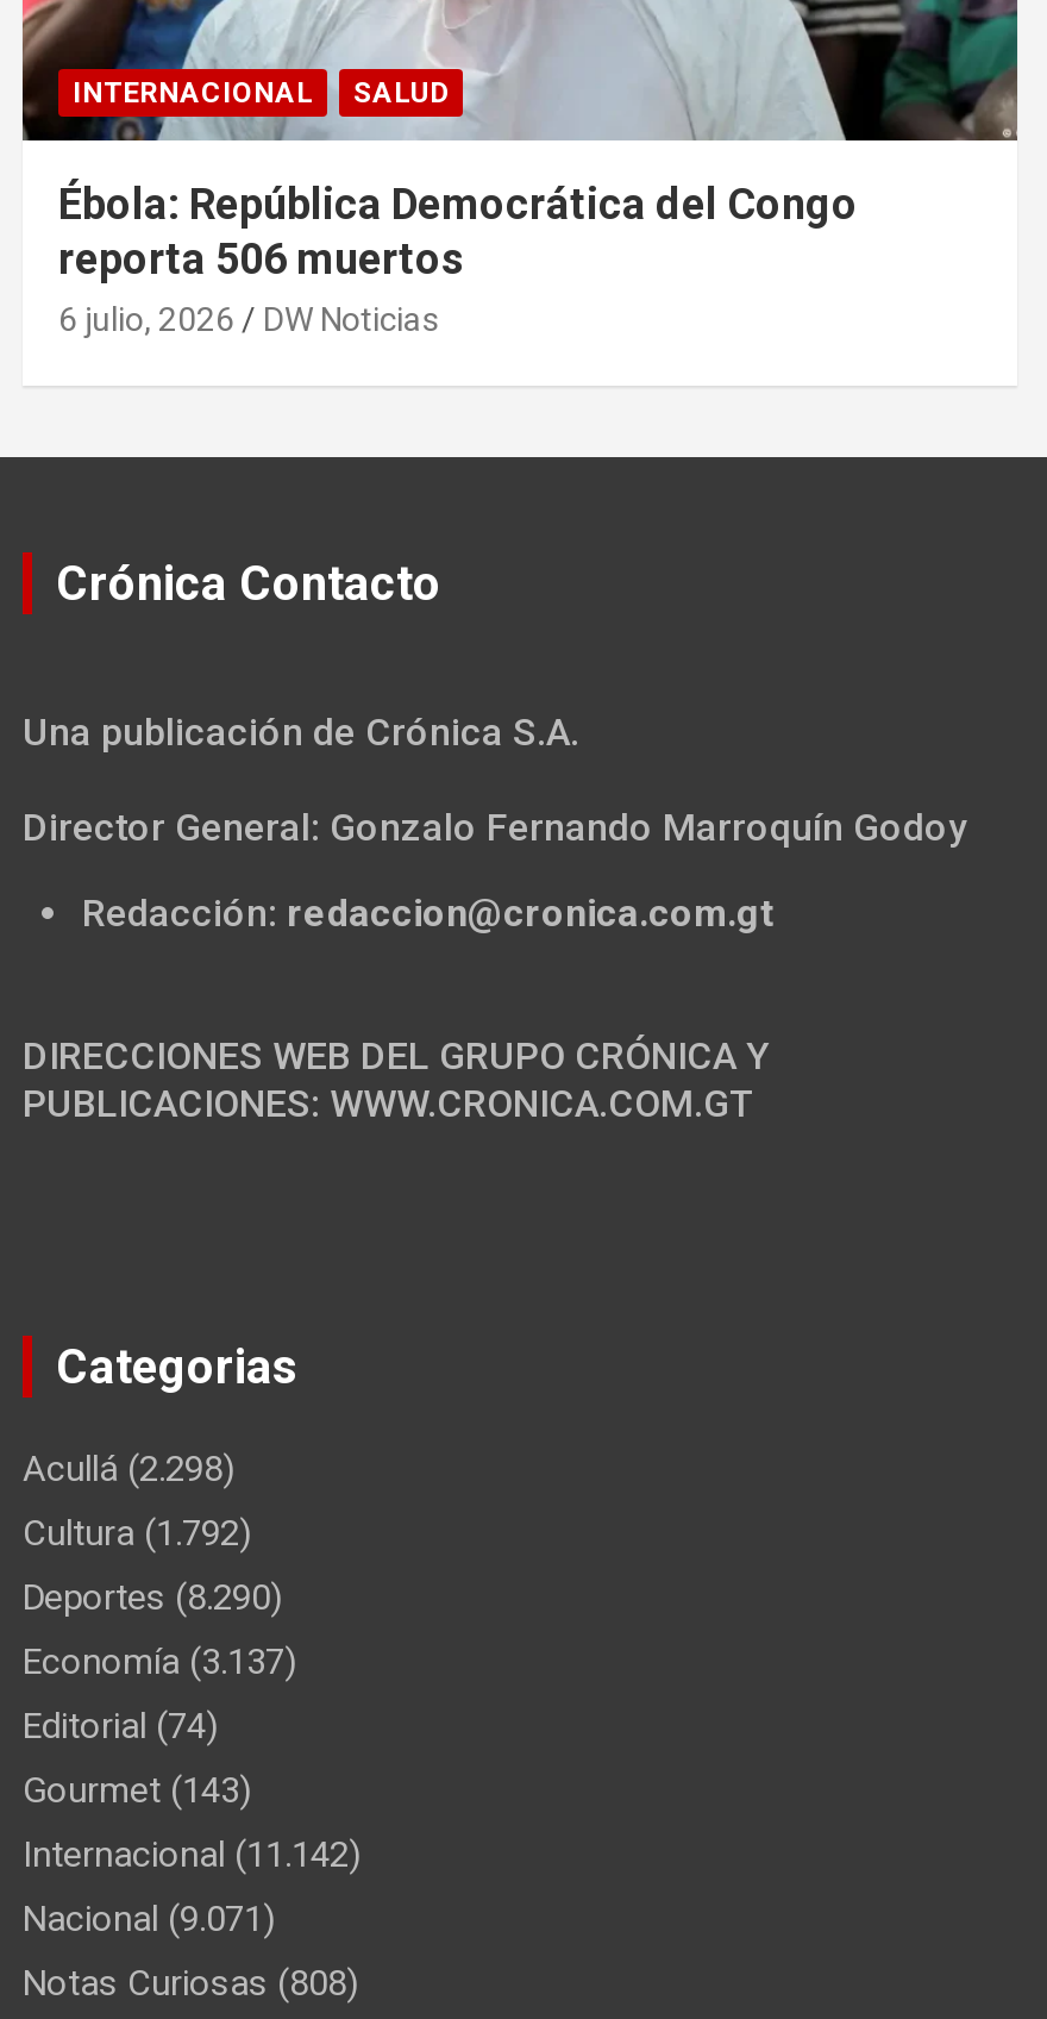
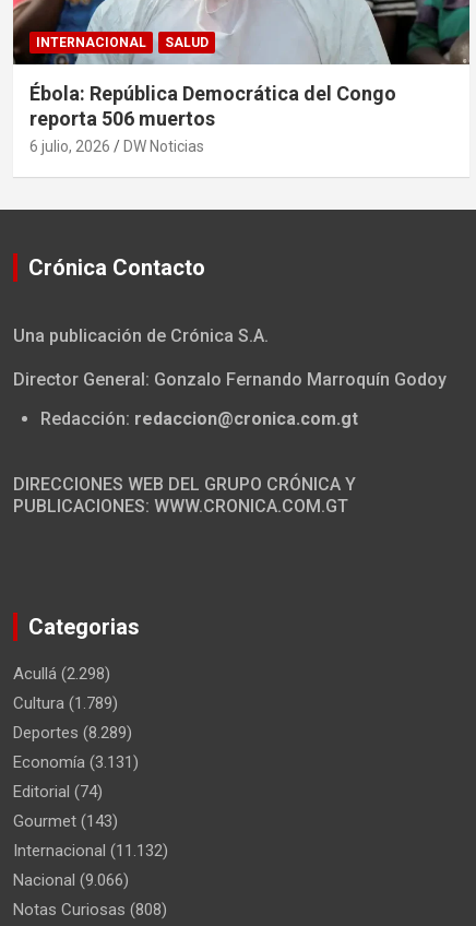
[23,1512,251,1555] Cultura (1.792) -> [13,694,118,713] Cultura (1.789)
[23,1576,282,1619] Deportes (8.290) -> [13,723,132,743] Deportes (8.289)
[23,1641,296,1684] Economía (3.137) -> [13,752,139,772] Economía (3.131)
[23,1834,361,1876] Internacional (11.142) -> [13,841,168,861] Internacional (11.132)
[23,1898,275,1941] Nacional (9.071) -> [13,870,129,890] Nacional (9.066)

